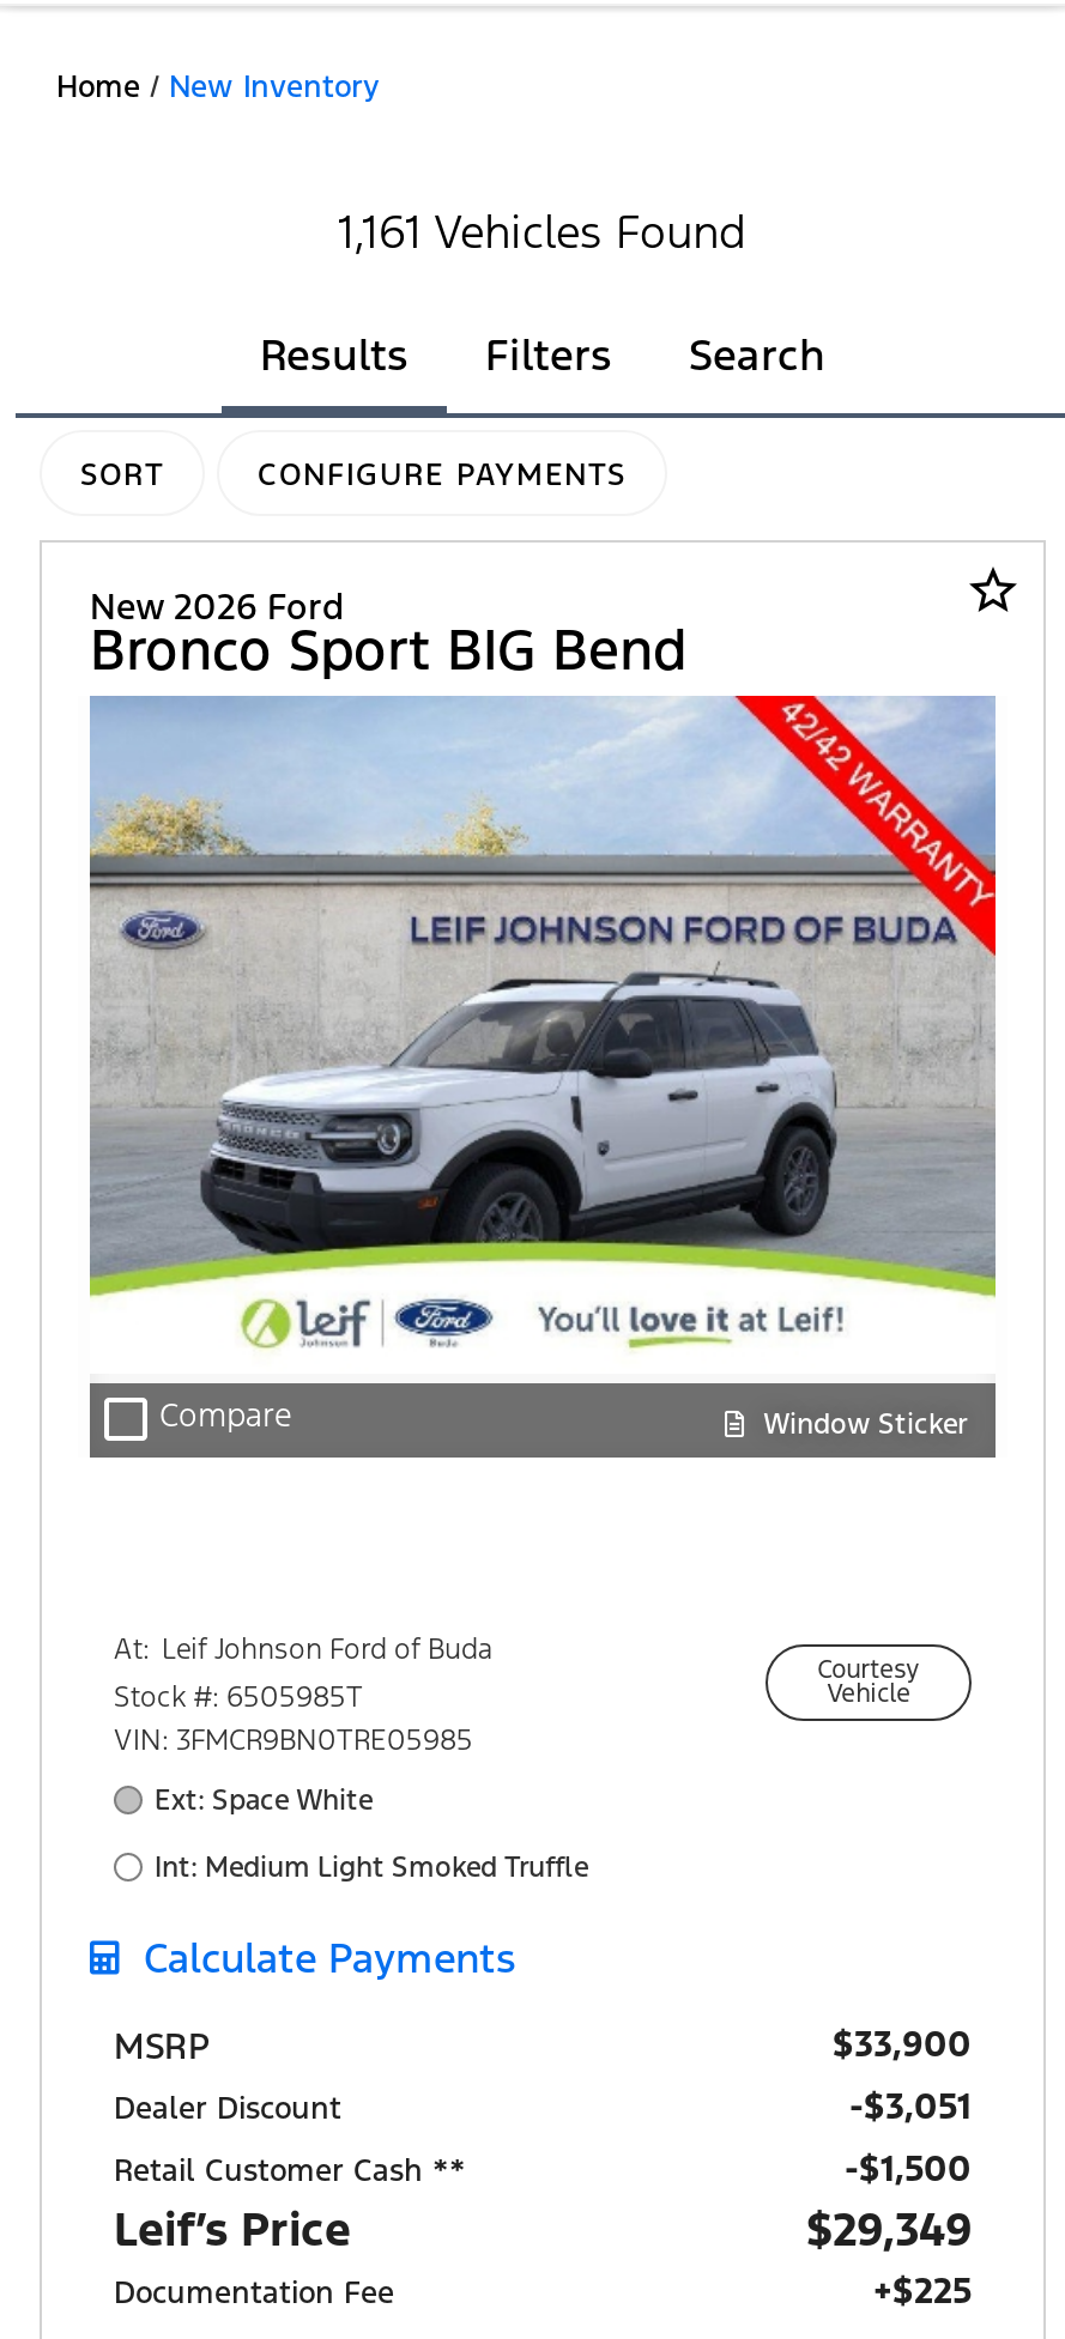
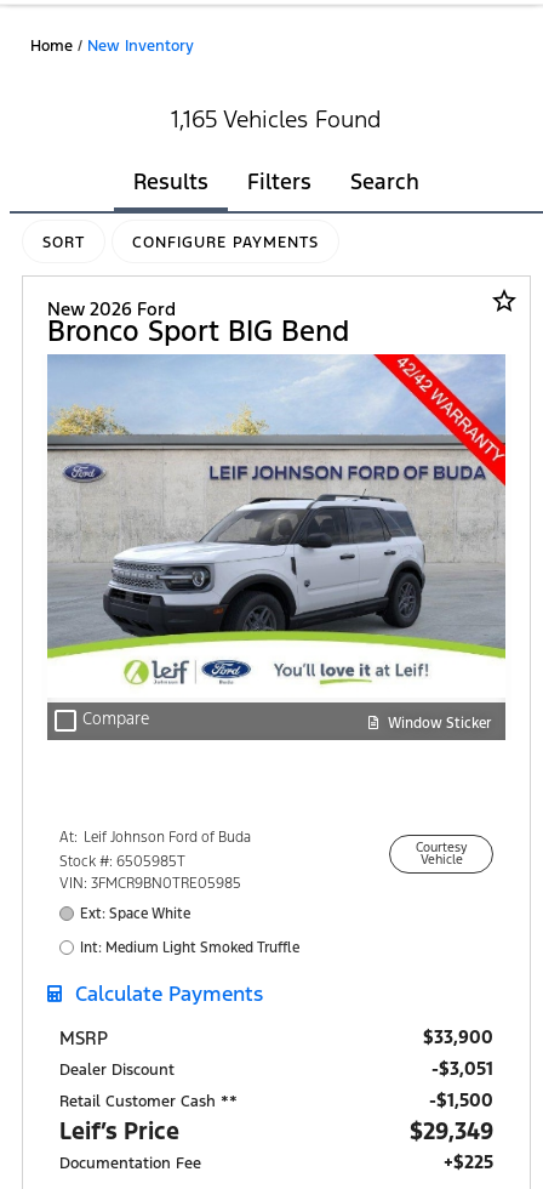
[338,202,748,260] 1,161 Vehicles Found -> [171,104,382,133] 1,165 Vehicles Found

